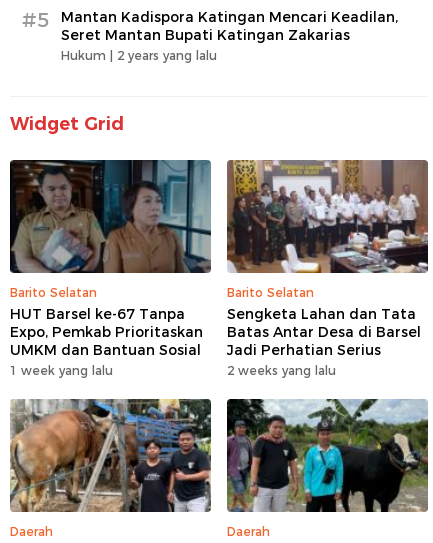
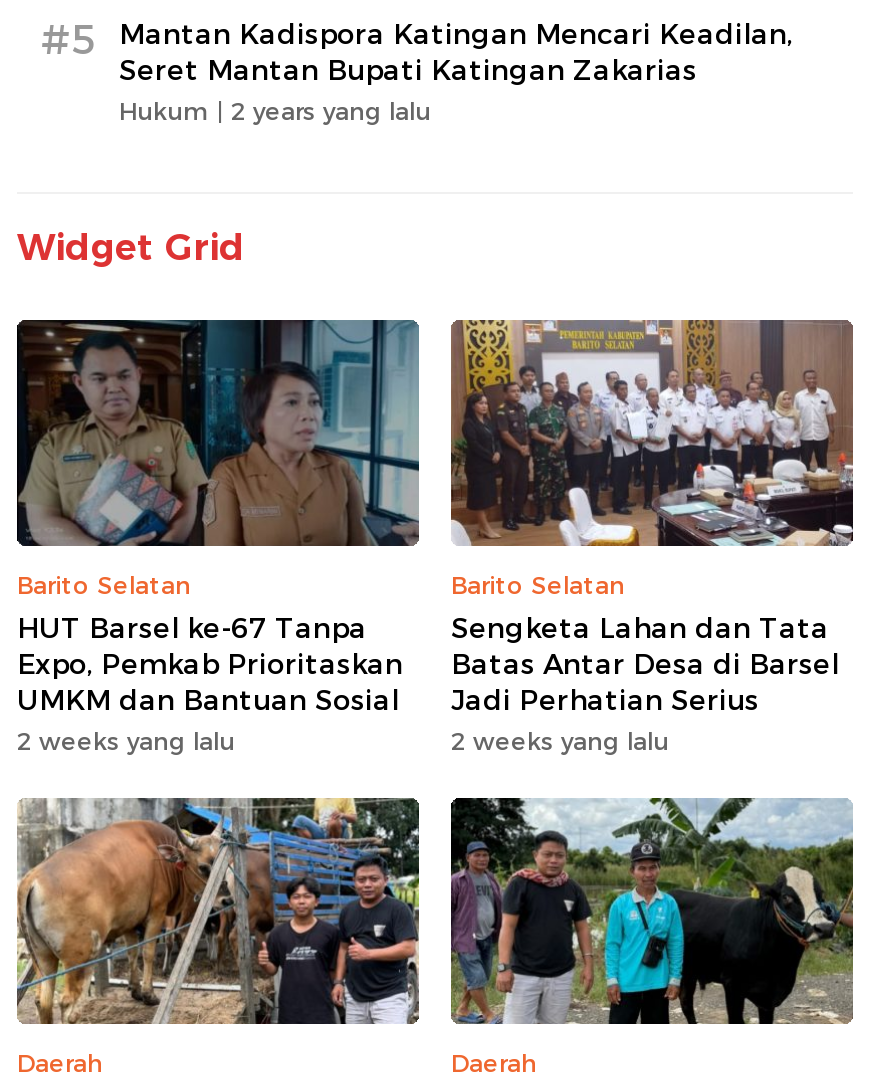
[10,363,113,378] 1 week yang lalu -> [17,726,235,756] 2 weeks yang lalu

